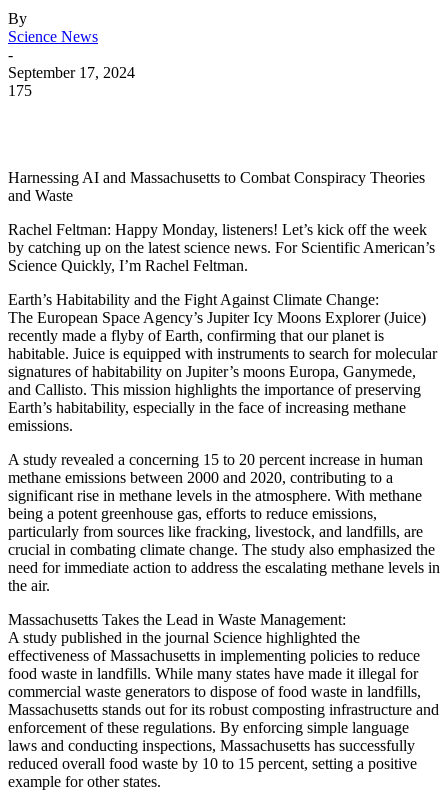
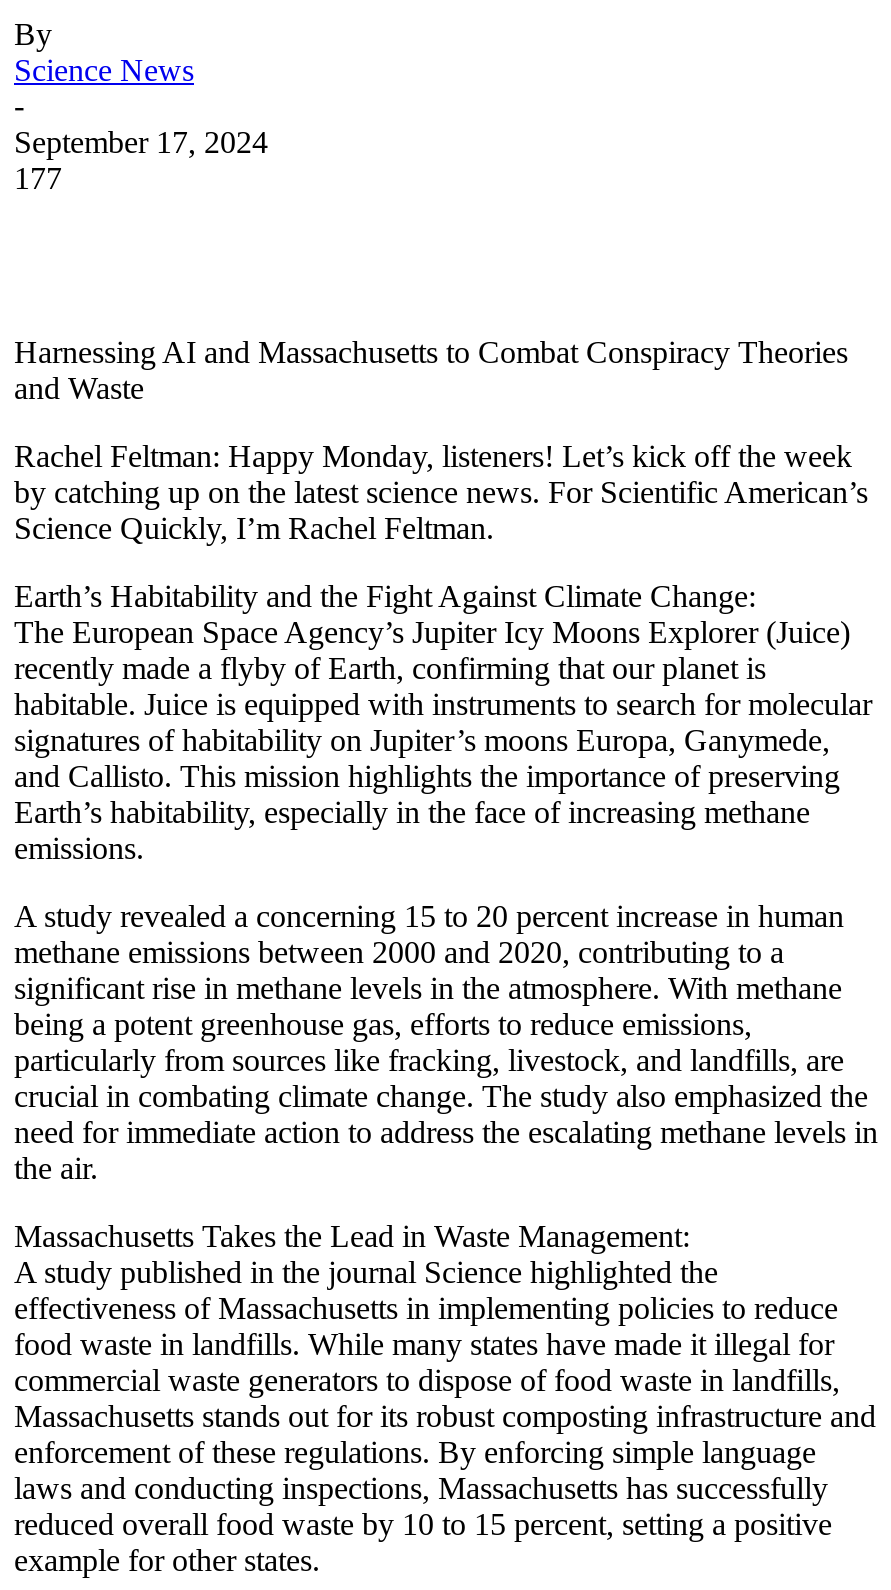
[8,82,32,99] 175 -> [14,161,62,195] 177

